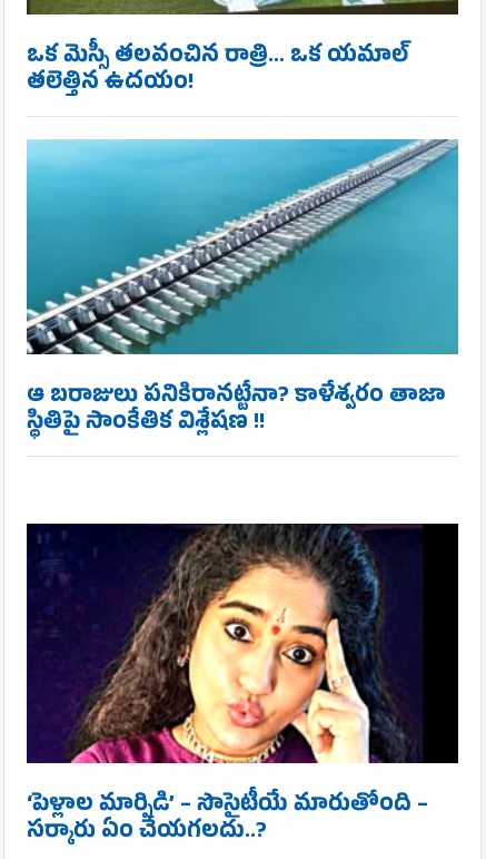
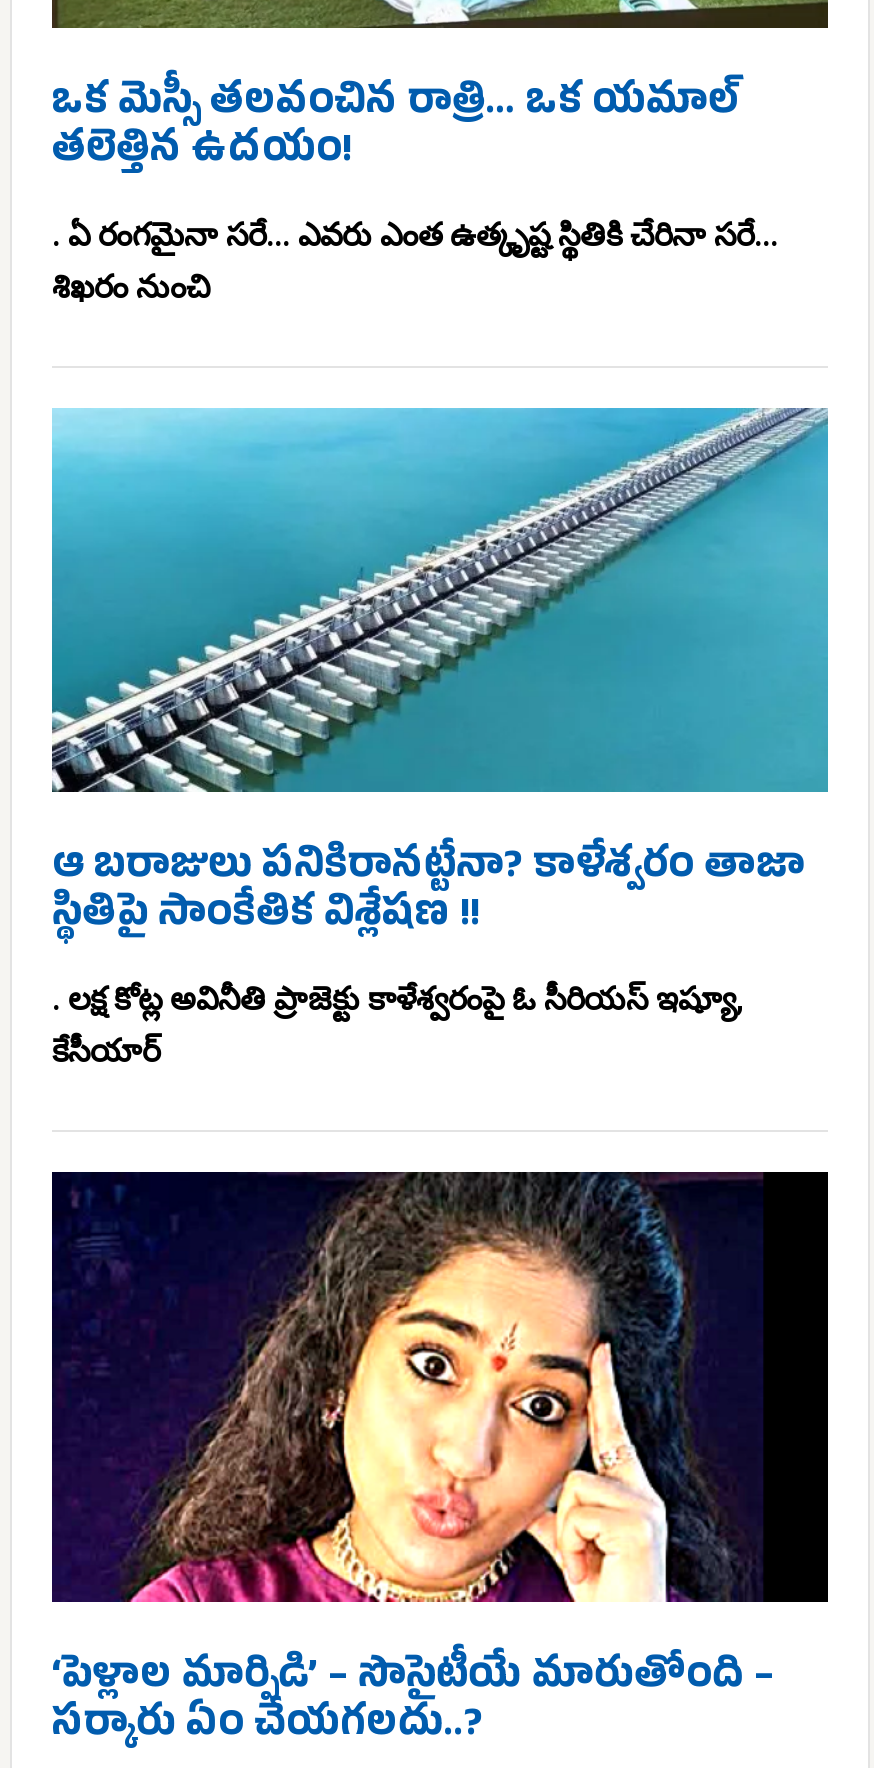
none -> [52,215,778,305] . ఏ రంగమైనా సరే... ఎవరు ఎంత ఉత్క‌ృష్ట స్థితికి చేరినా సరే... | శిఖరం నుంచి
none -> [52,980,744,1070] . లక్ష కోట్ల అవినీతి ప్రాజెక్టు కాళేశ్వరంపై ఓ సీరియస్ ఇష్యూ, | కేసీయార్

